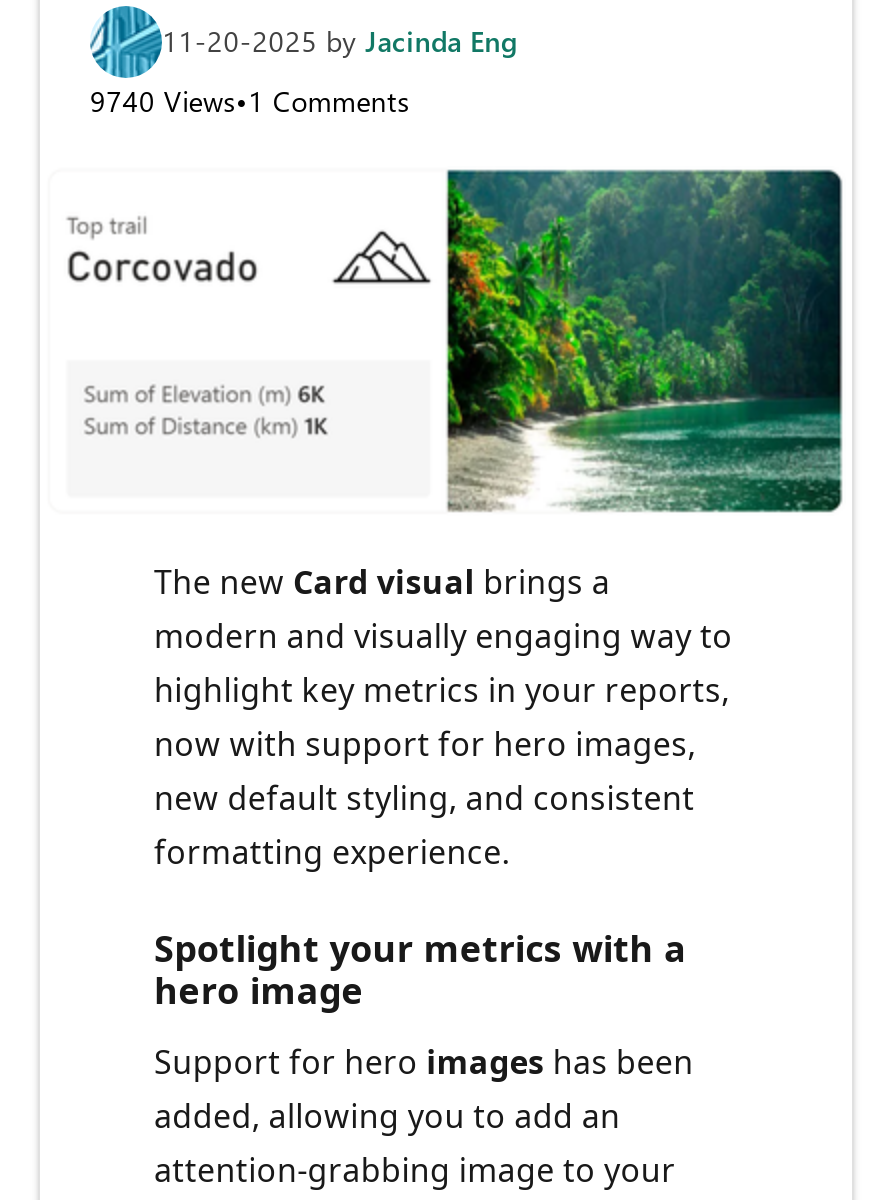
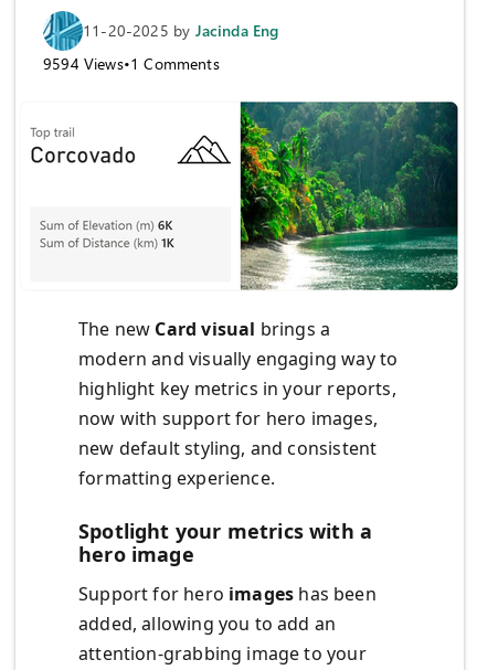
[90,83,410,121] 9740 Views•1 Comments -> [43,53,220,74] 9594 Views•1 Comments

